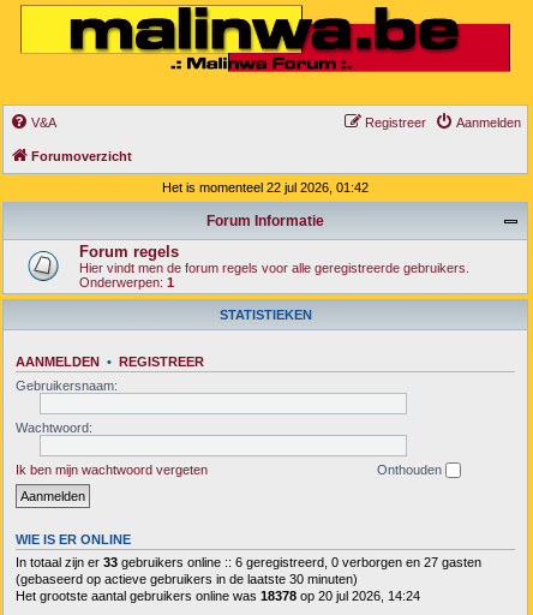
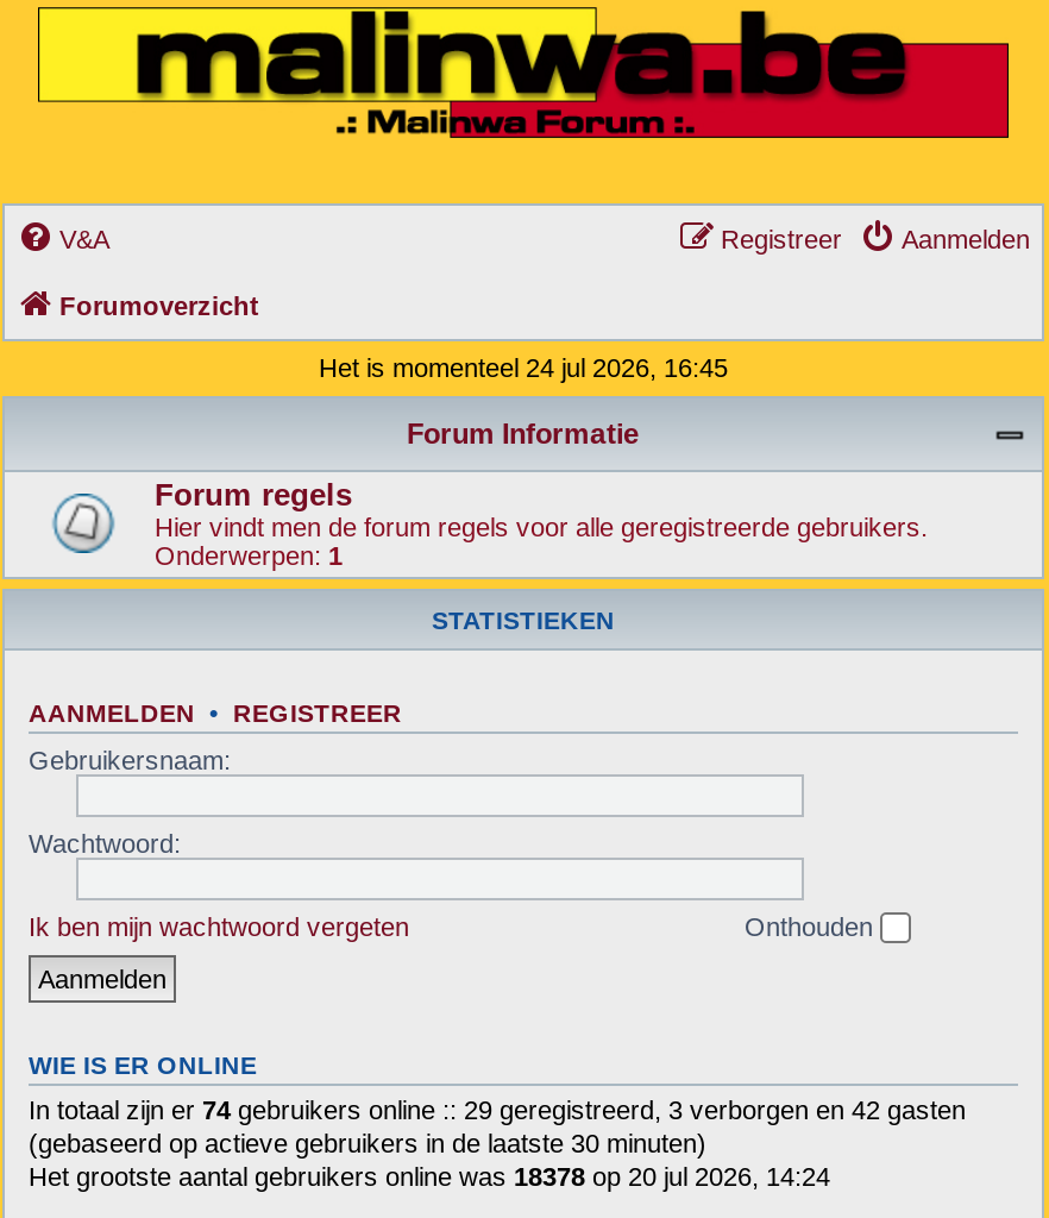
[162,180,369,194] Het is momenteel 22 jul 2026, 01:42 -> [319,352,728,381] Het is momenteel 24 jul 2026, 16:45
[16,555,481,569] In totaal zijn er 33 gebruikers online :: 6 geregistreerd, 0 verborgen en 27 gasten -> [29,1096,966,1124] In totaal zijn er 74 gebruikers online :: 29 geregistreerd, 3 verborgen en 42 gasten

